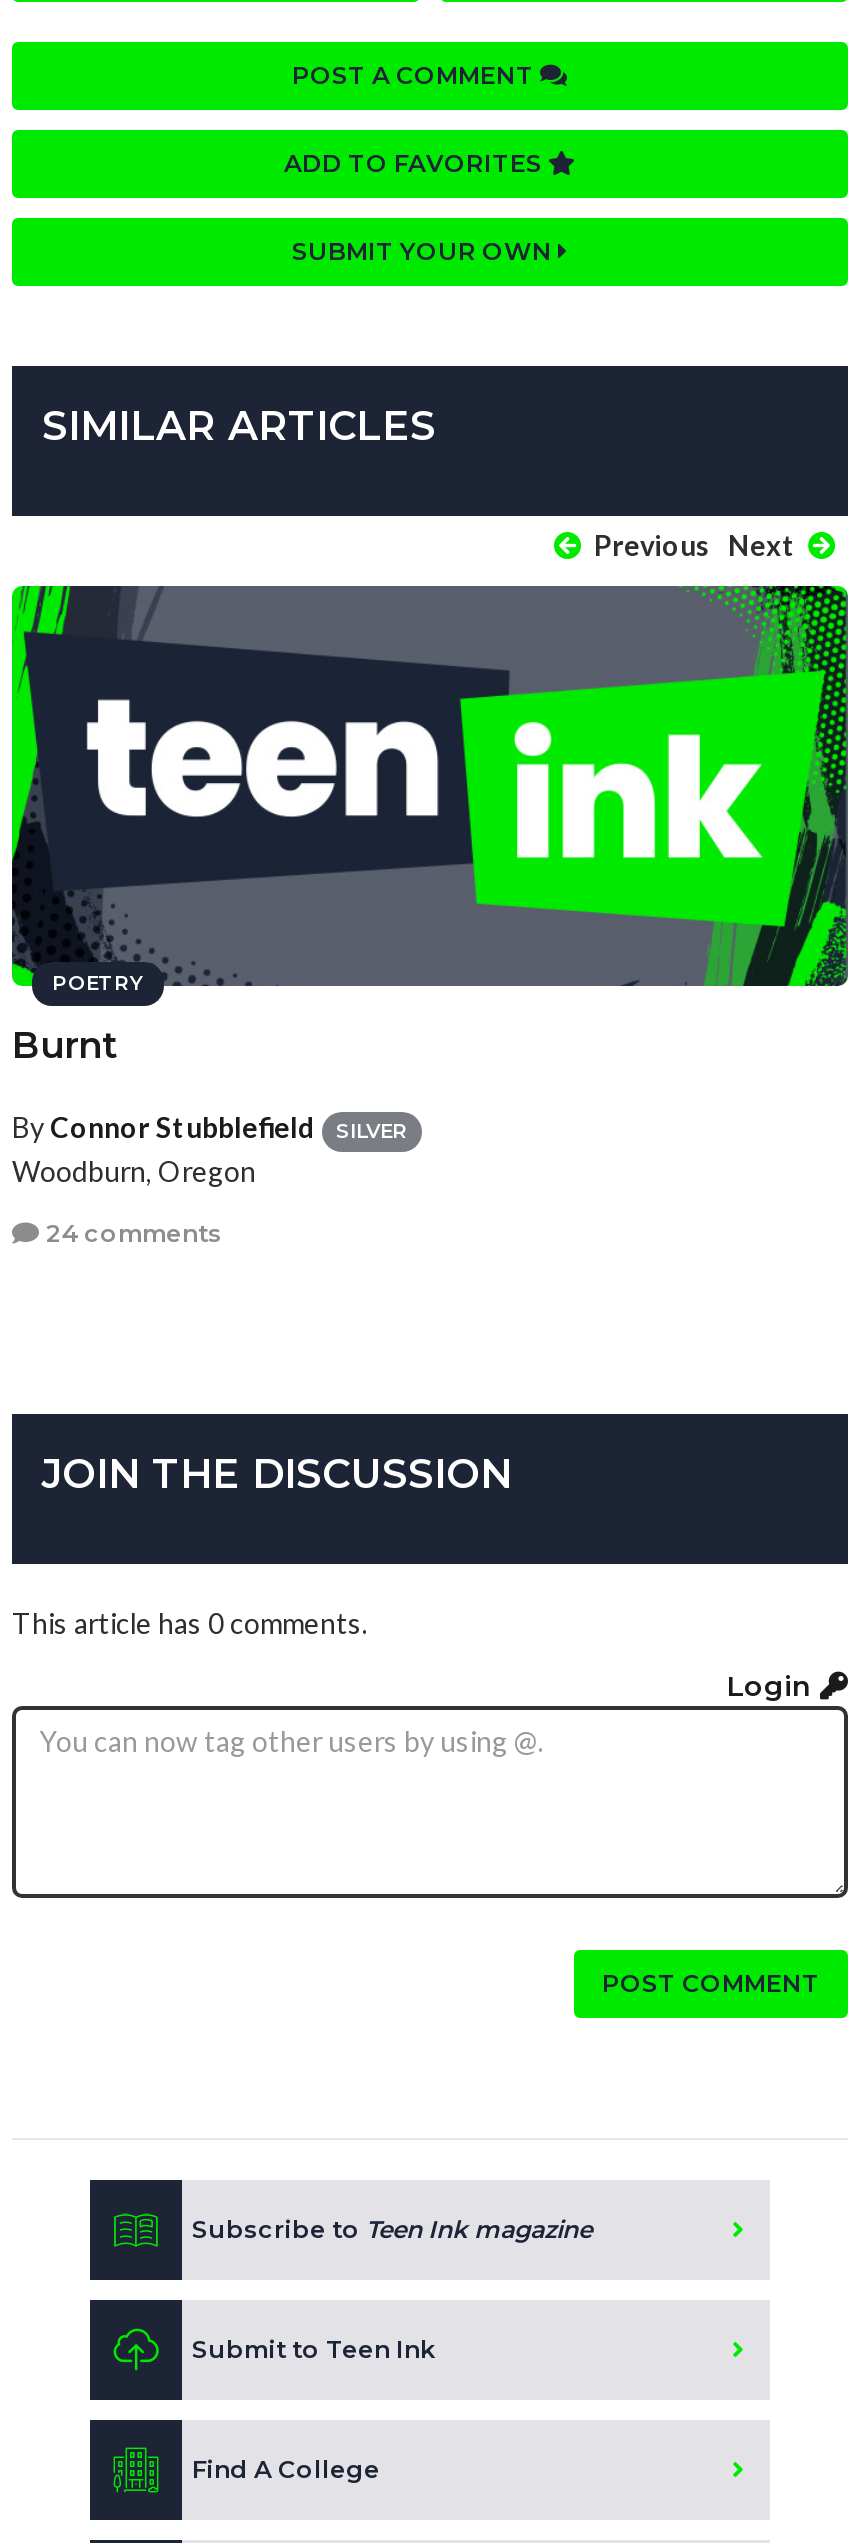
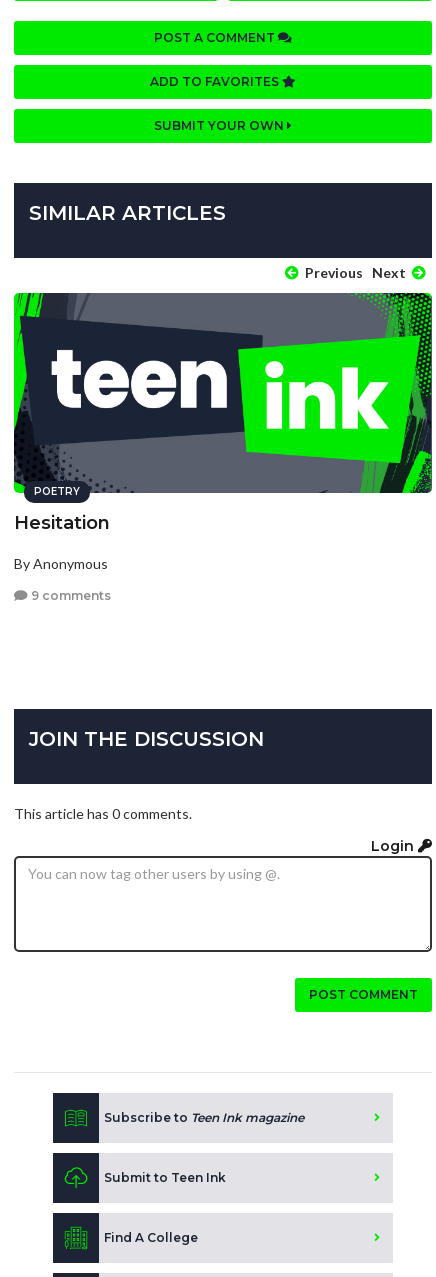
[12,1025,118,1069] Burnt -> [14,512,110,534] Hesitation
[12,1111,408,1188] By Connor Stubblefield | SILVER | Woodburn, Oregon -> [14,555,108,572] By Anonymous
[40,1219,222,1249] 24 comments -> [28,588,111,603] 9 comments

